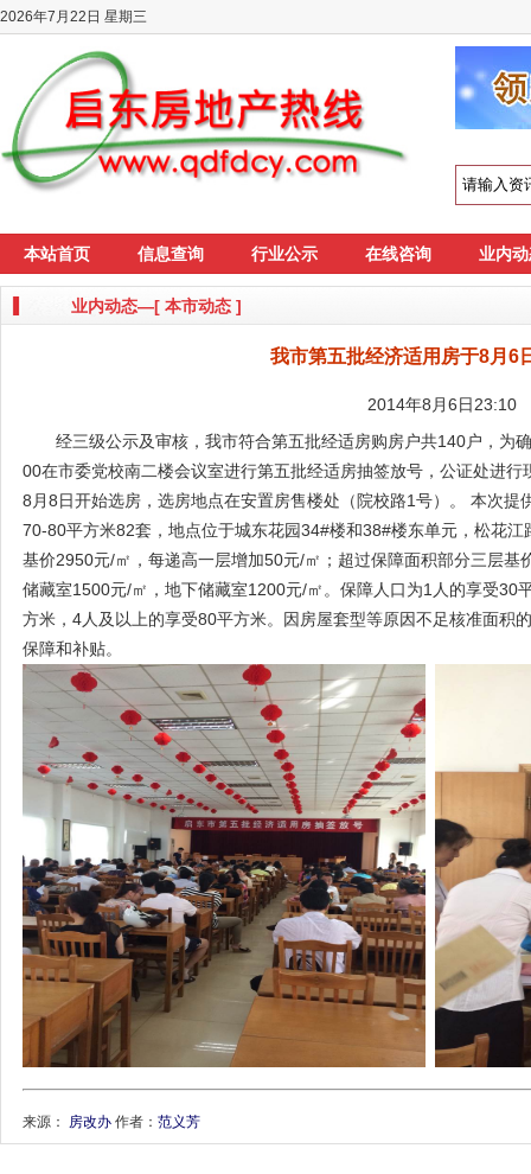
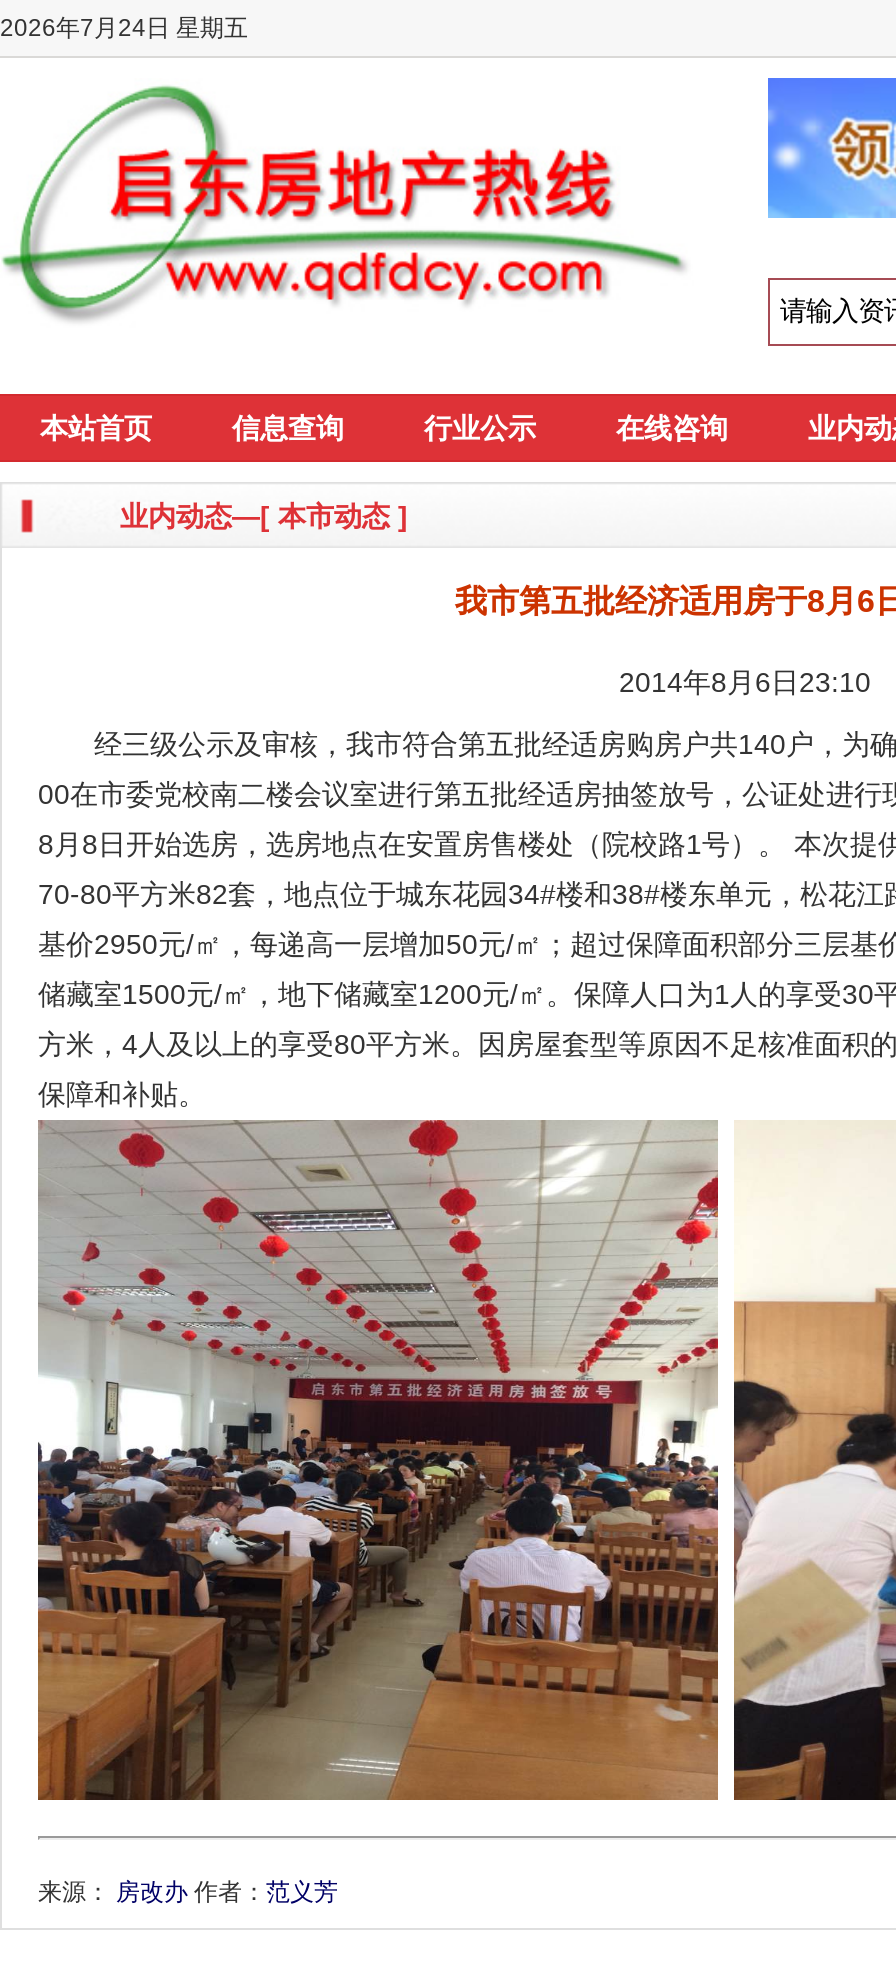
[0,8,147,25] 2026年7月22日 星期三 -> [0,14,248,42] 2026年7月24日 星期五

